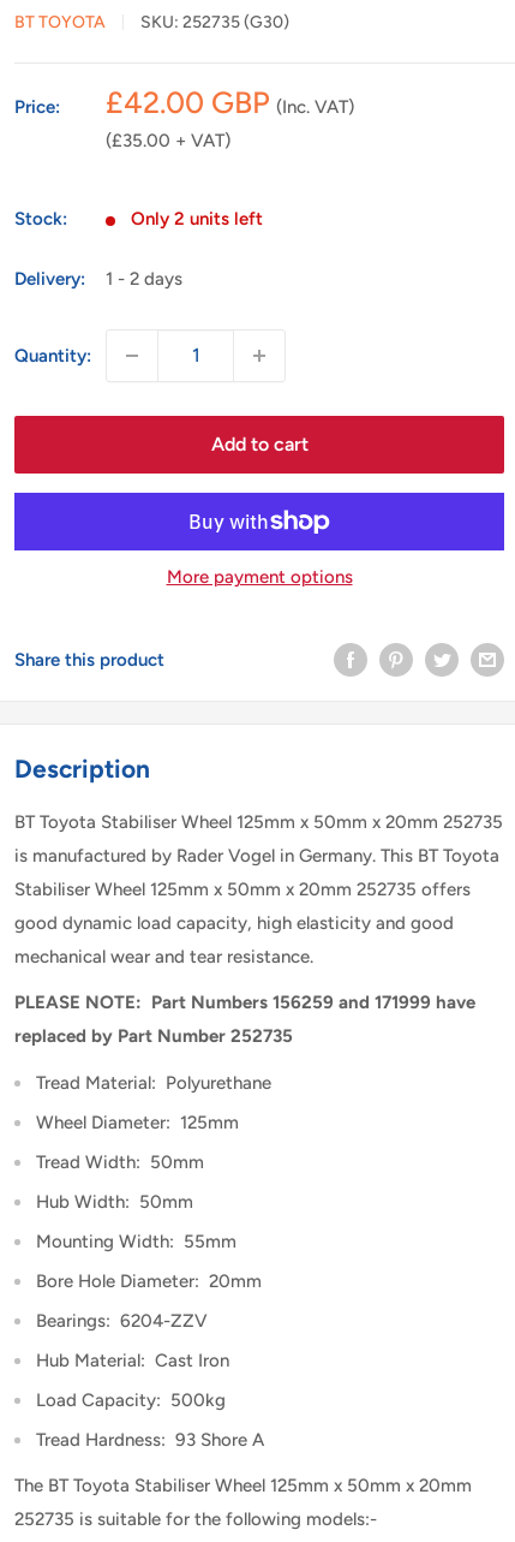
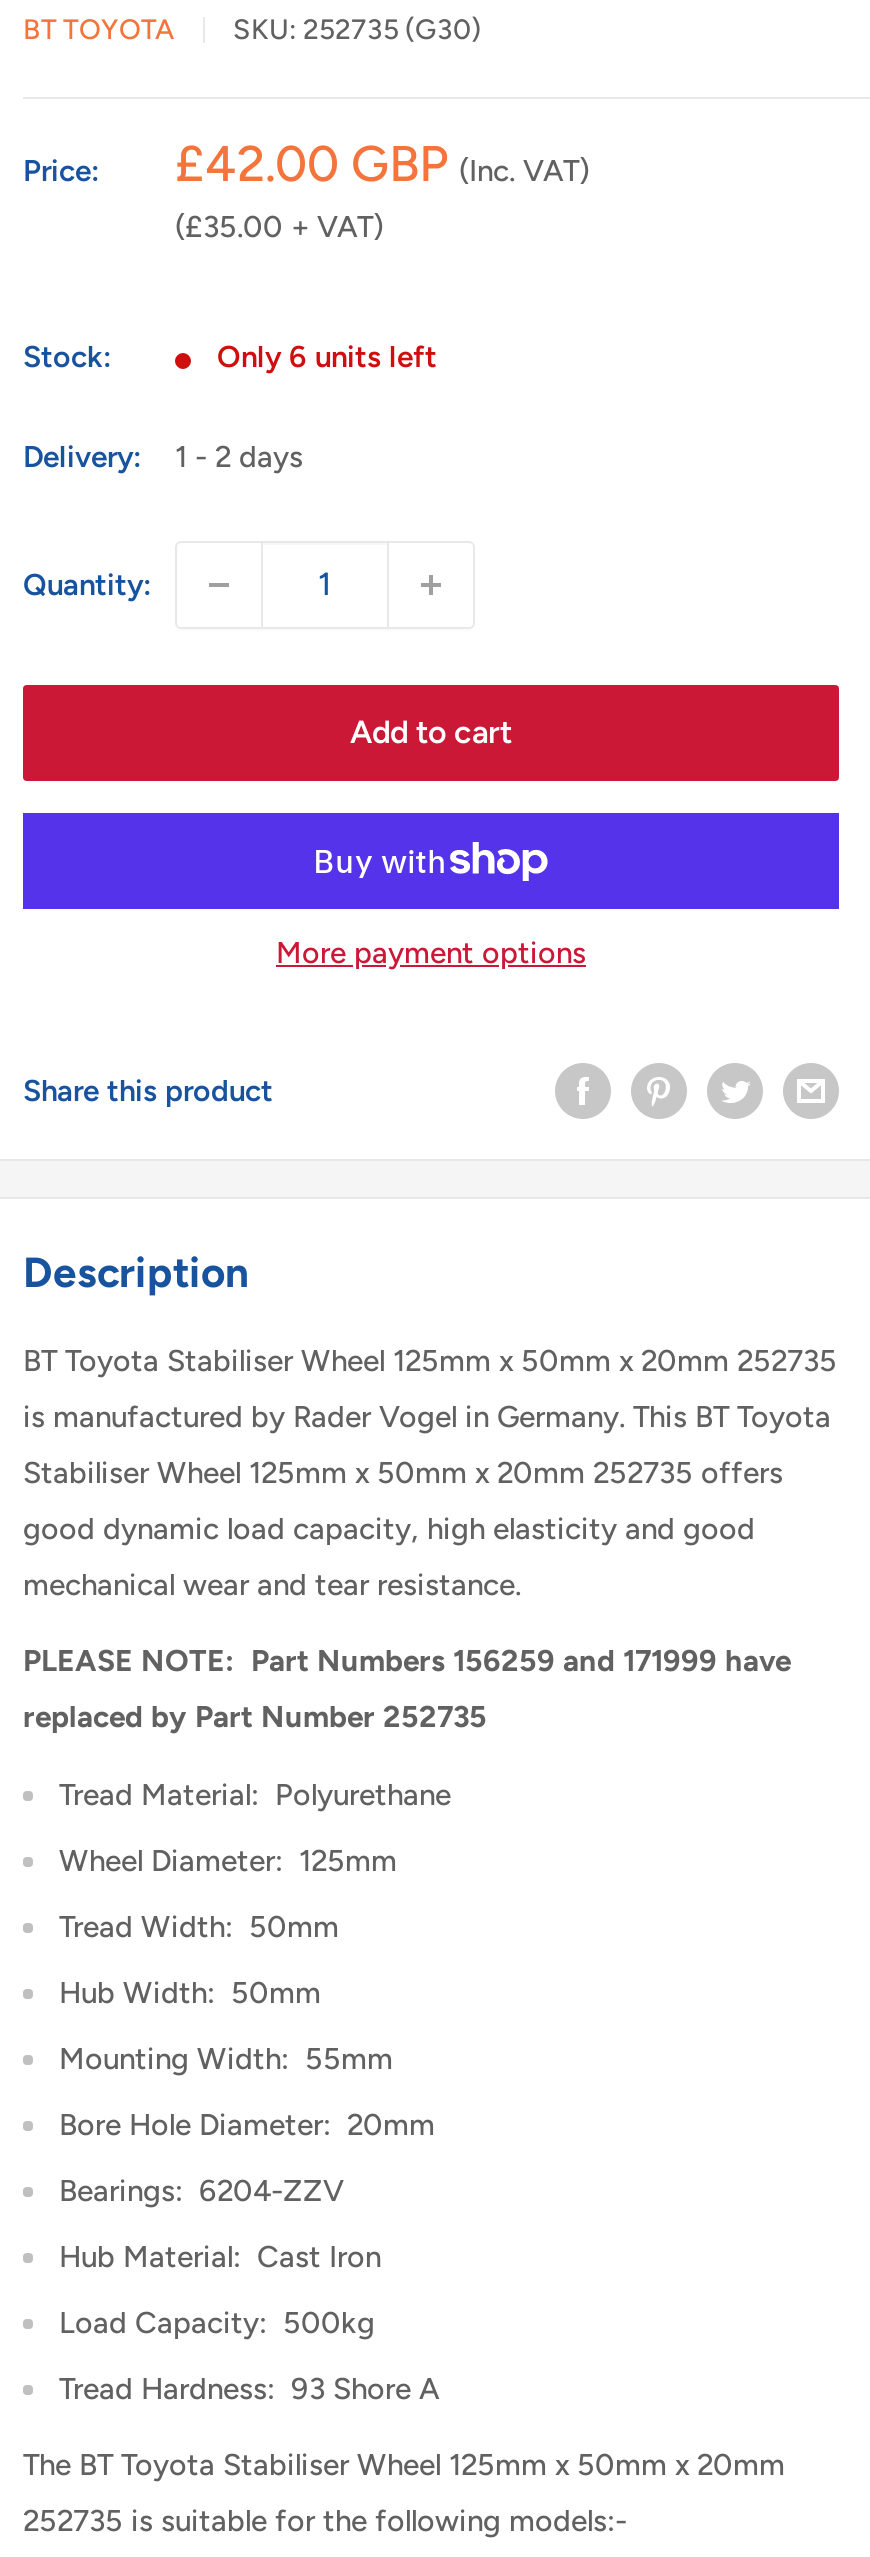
[131,208,263,229] Only 2 units left -> [217,339,437,375] Only 6 units left

